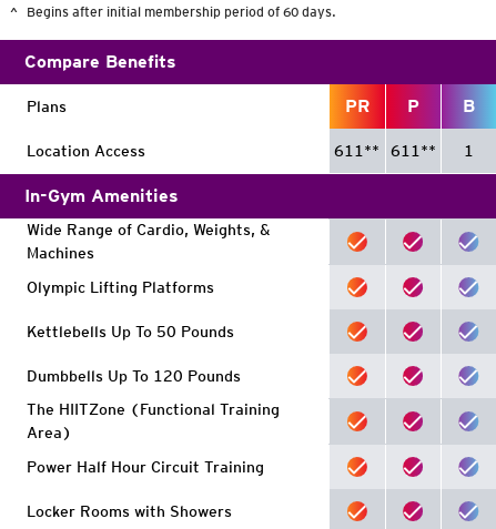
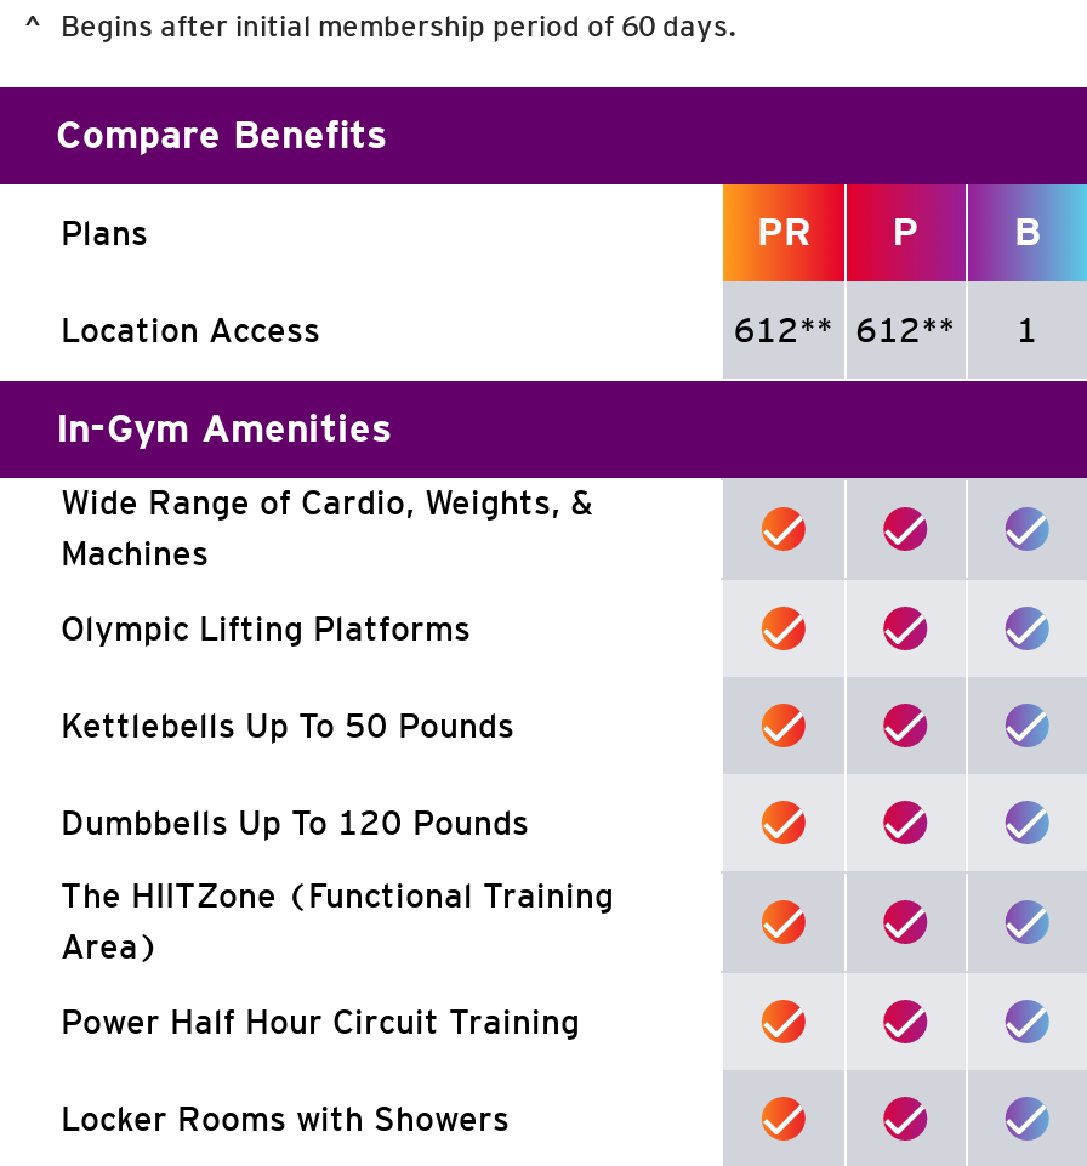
[334,141,474,159] 611** 611** 1 -> [734,309,1038,348] 612** 612** 1

